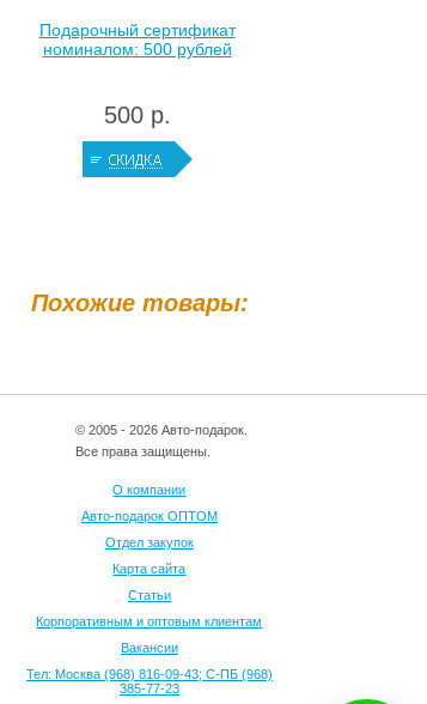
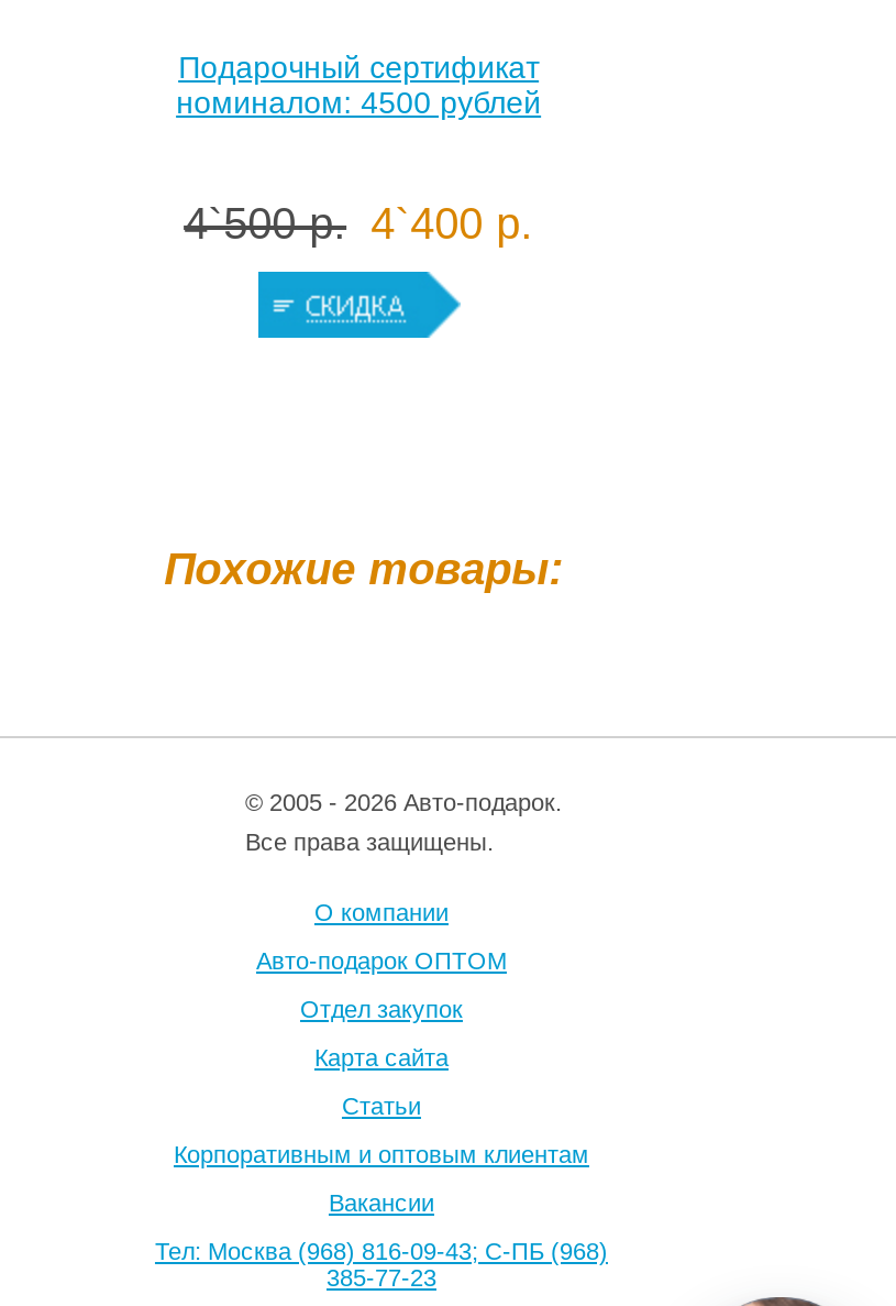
[43,40,232,59] номиналом: 500 рублей -> [176,85,541,120] номиналом: 4500 рублей
[104,102,171,128] 500 р. -> [184,199,533,248] 4`500 р. 4`400 р.

